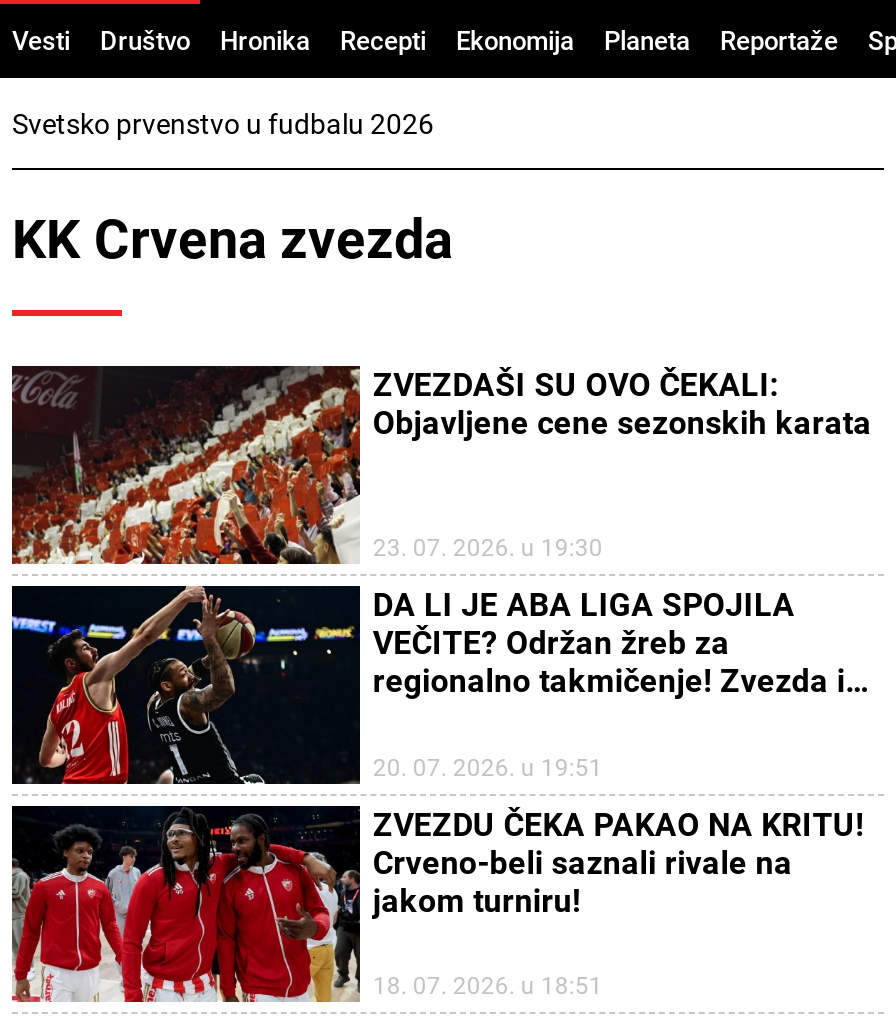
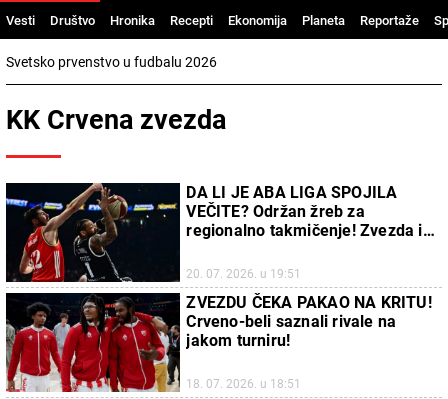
[10,364,872,566] [image] | ZVEZDAŠI SU OVO ČEKALI: | Objavljene cene sezonskih karata | 23. 07. 2026. u 19:30 -> none

